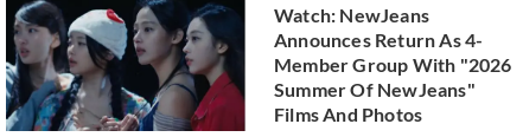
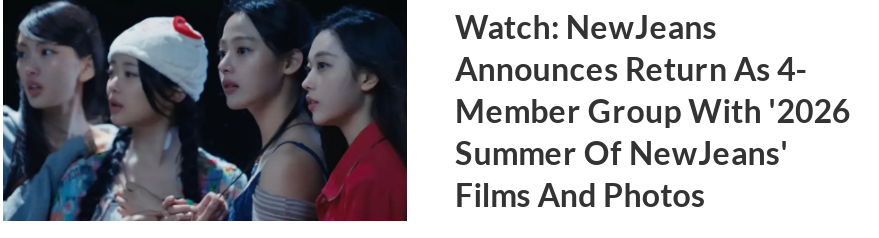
[274,53,512,76] Member Group With "2026 -> [455,90,850,128] Member Group With '2026
[274,78,475,101] Summer Of NewJeans" -> [455,132,789,170] Summer Of NewJeans'

